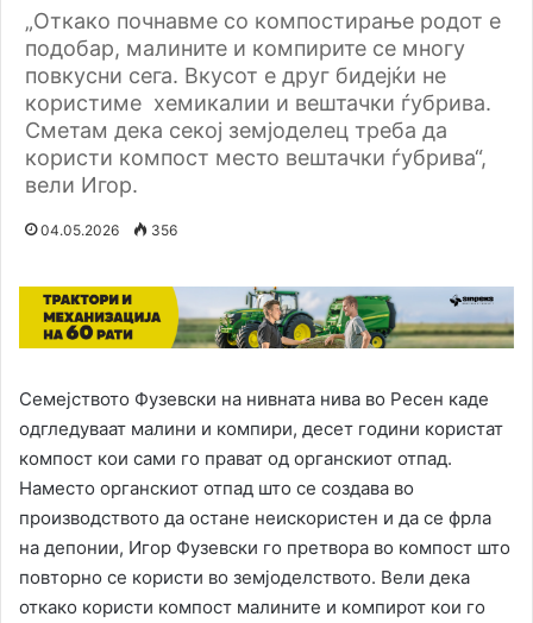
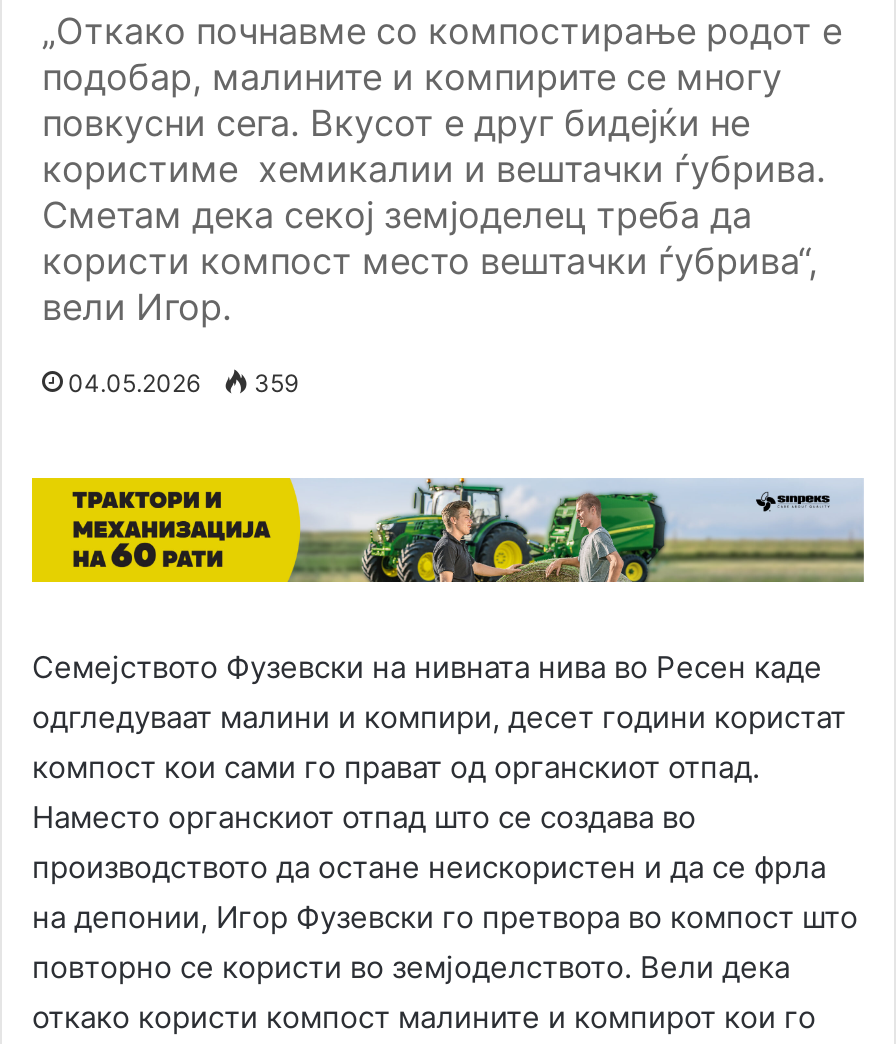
[40,221,177,239] 04.05.2026 356 -> [68,368,298,398] 04.05.2026 359

